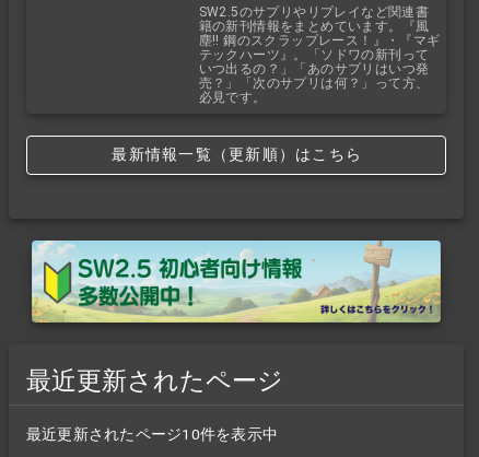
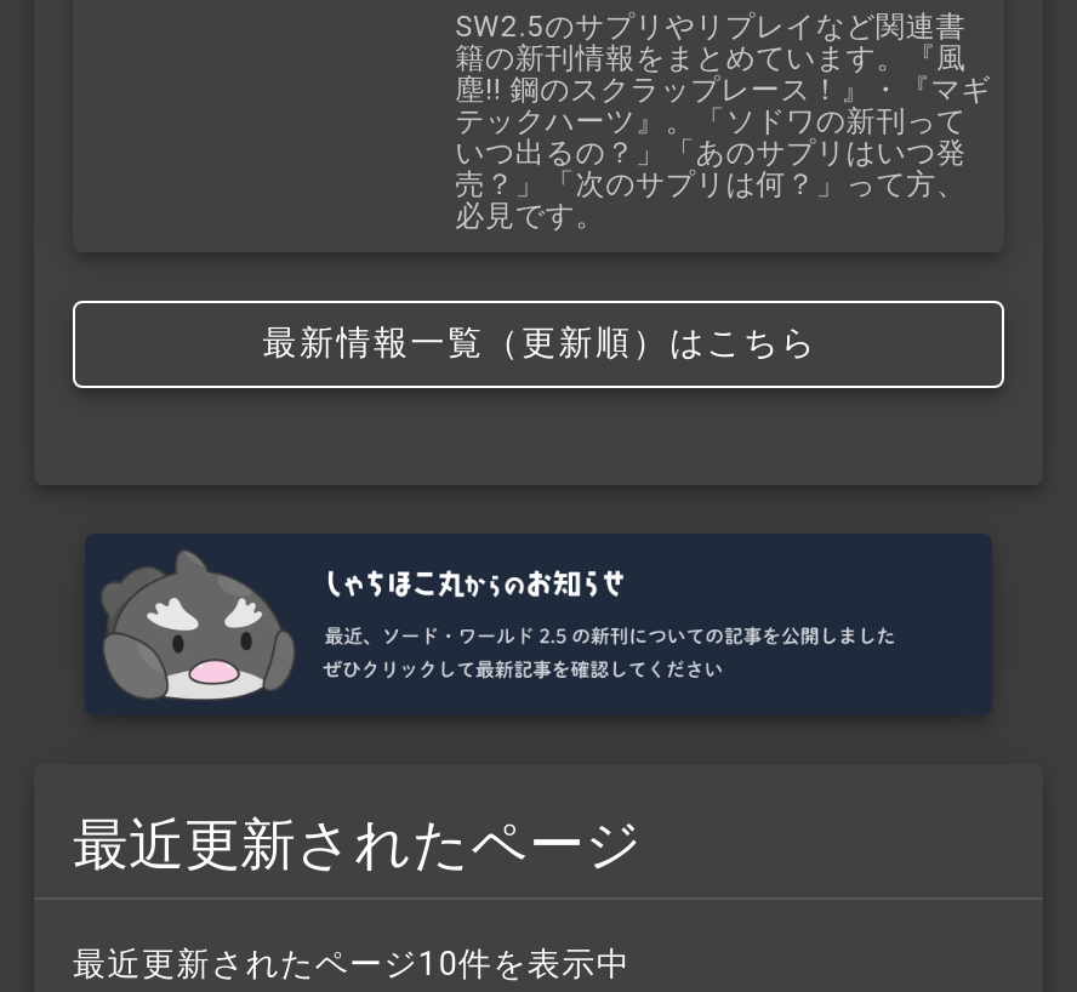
[31,239,442,324] [image] -> [85,531,992,716] [image]

